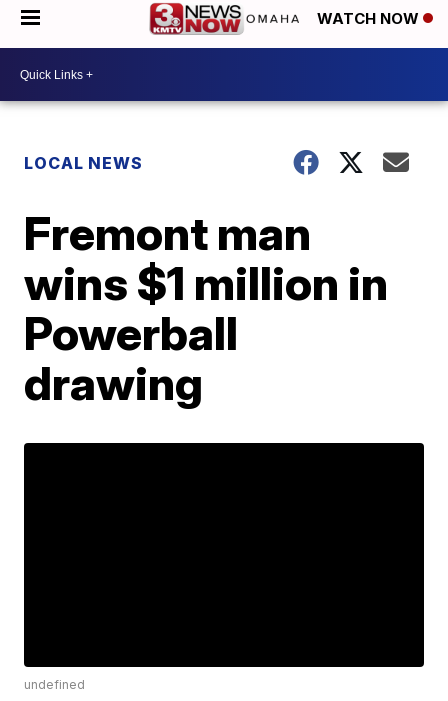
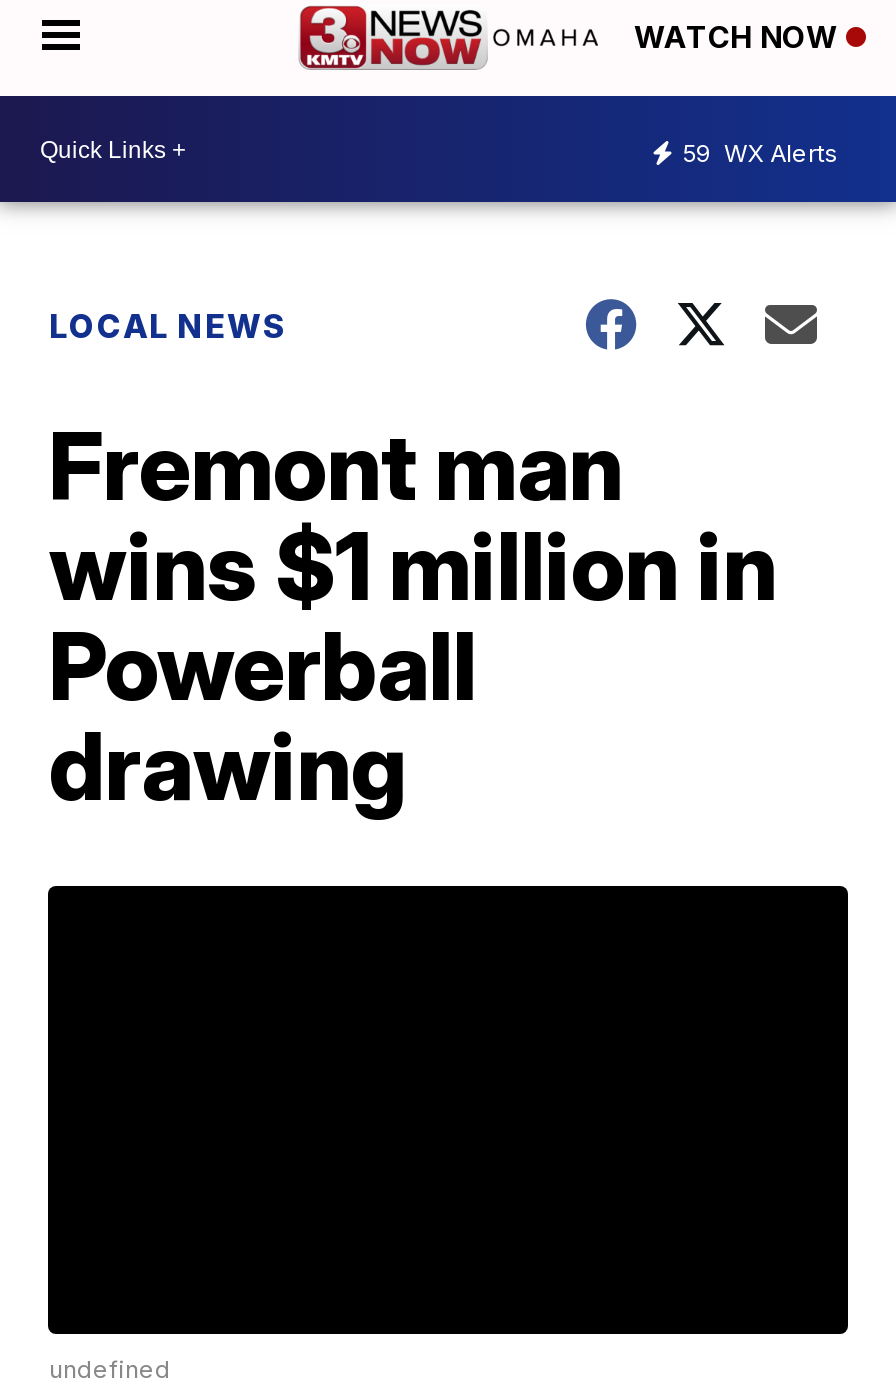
none -> [682,137,838,167] 59 WX Alerts

